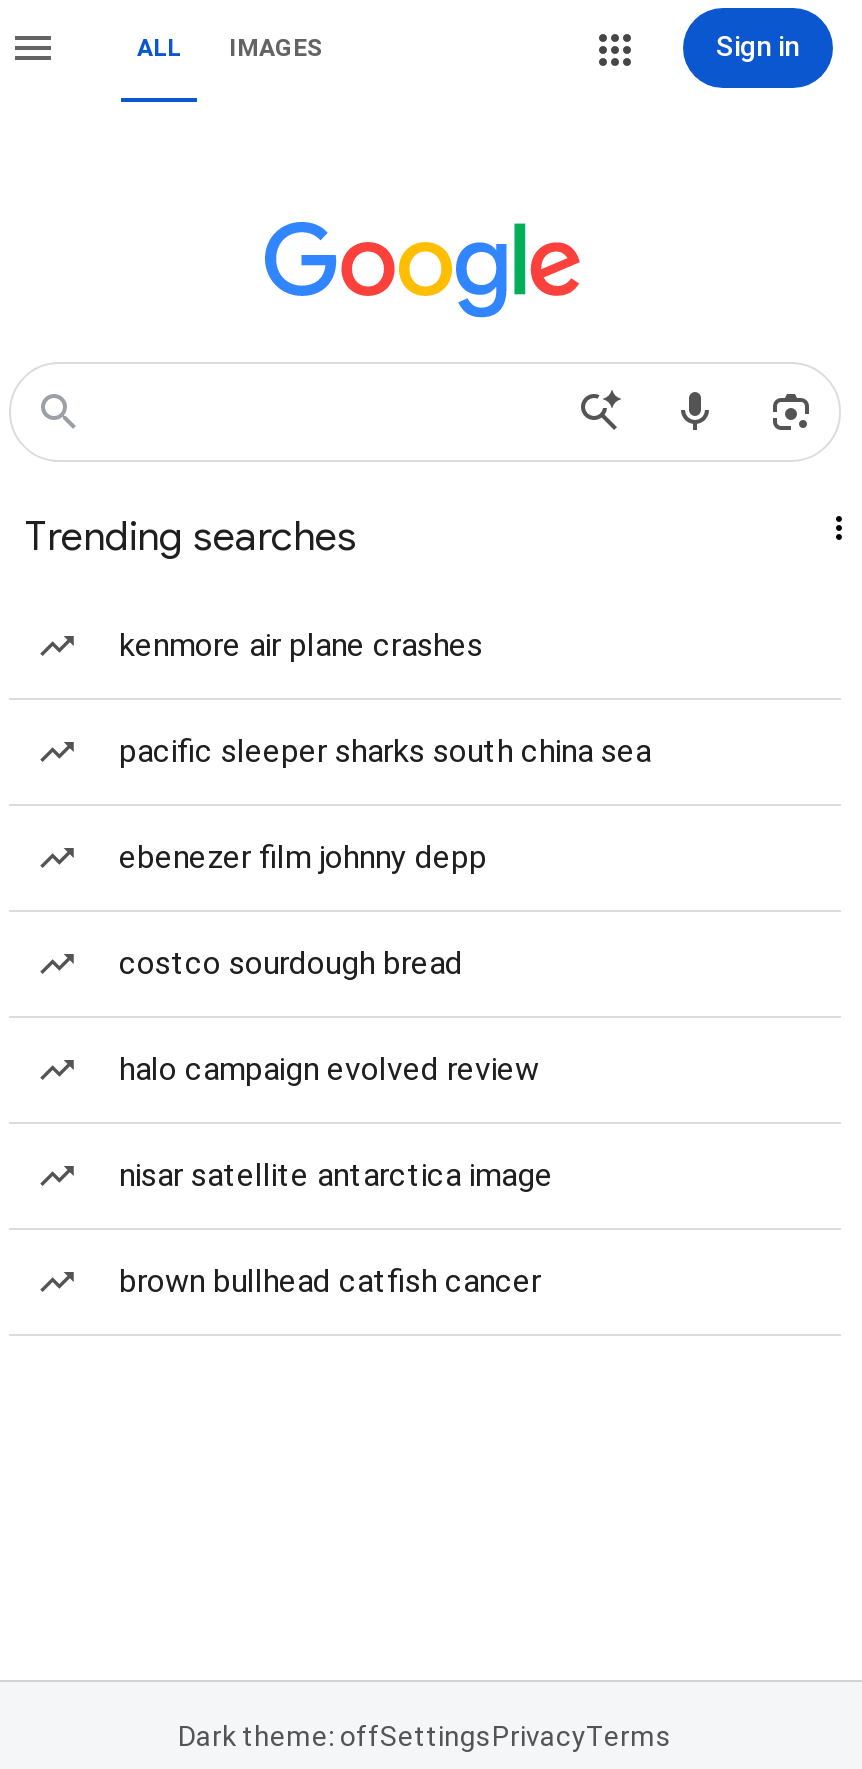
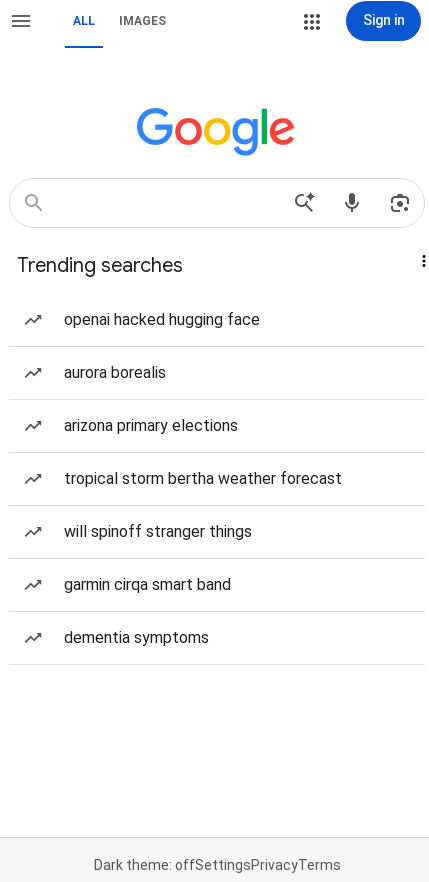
[119,626,483,664] kenmore air plane crashes -> [64,310,260,329] openai hacked hugging face
[119,732,651,770] pacific sleeper sharks south china sea -> [64,363,166,382] aurora borealis
[119,838,487,876] ebenezer film johnny depp -> [64,416,238,435] arizona primary elections
[119,944,463,982] costco sourdough bread -> [64,469,342,488] tropical storm bertha weather forecast
[119,1050,539,1088] halo campaign evolved review -> [64,522,252,541] will spinoff stranger things
[119,1156,553,1194] nisar satellite antarctica image -> [64,575,231,594] garmin cirqa smart band
[119,1262,541,1300] brown bullhead catfish cancer -> [64,628,209,647] dementia symptoms

